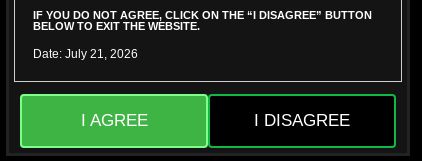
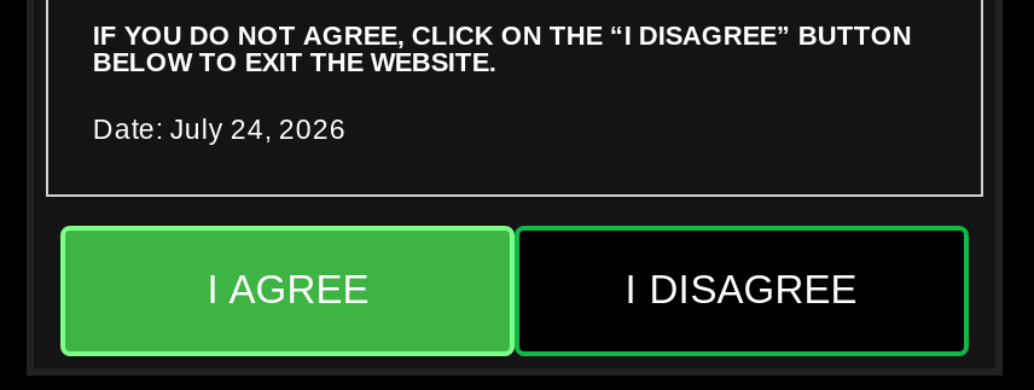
[33,47,138,60] Date: July 21, 2026 -> [93,113,346,145] Date: July 24, 2026

